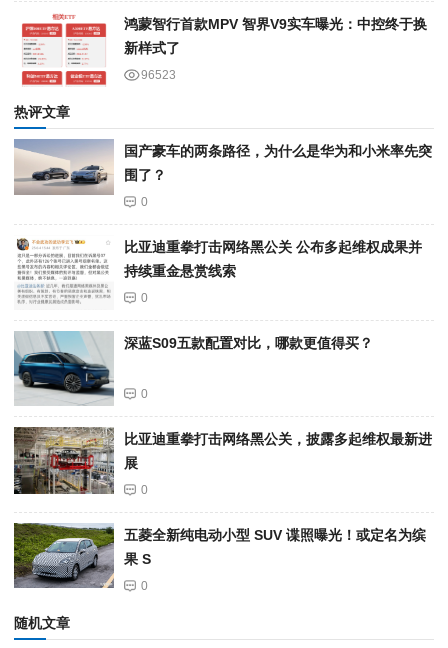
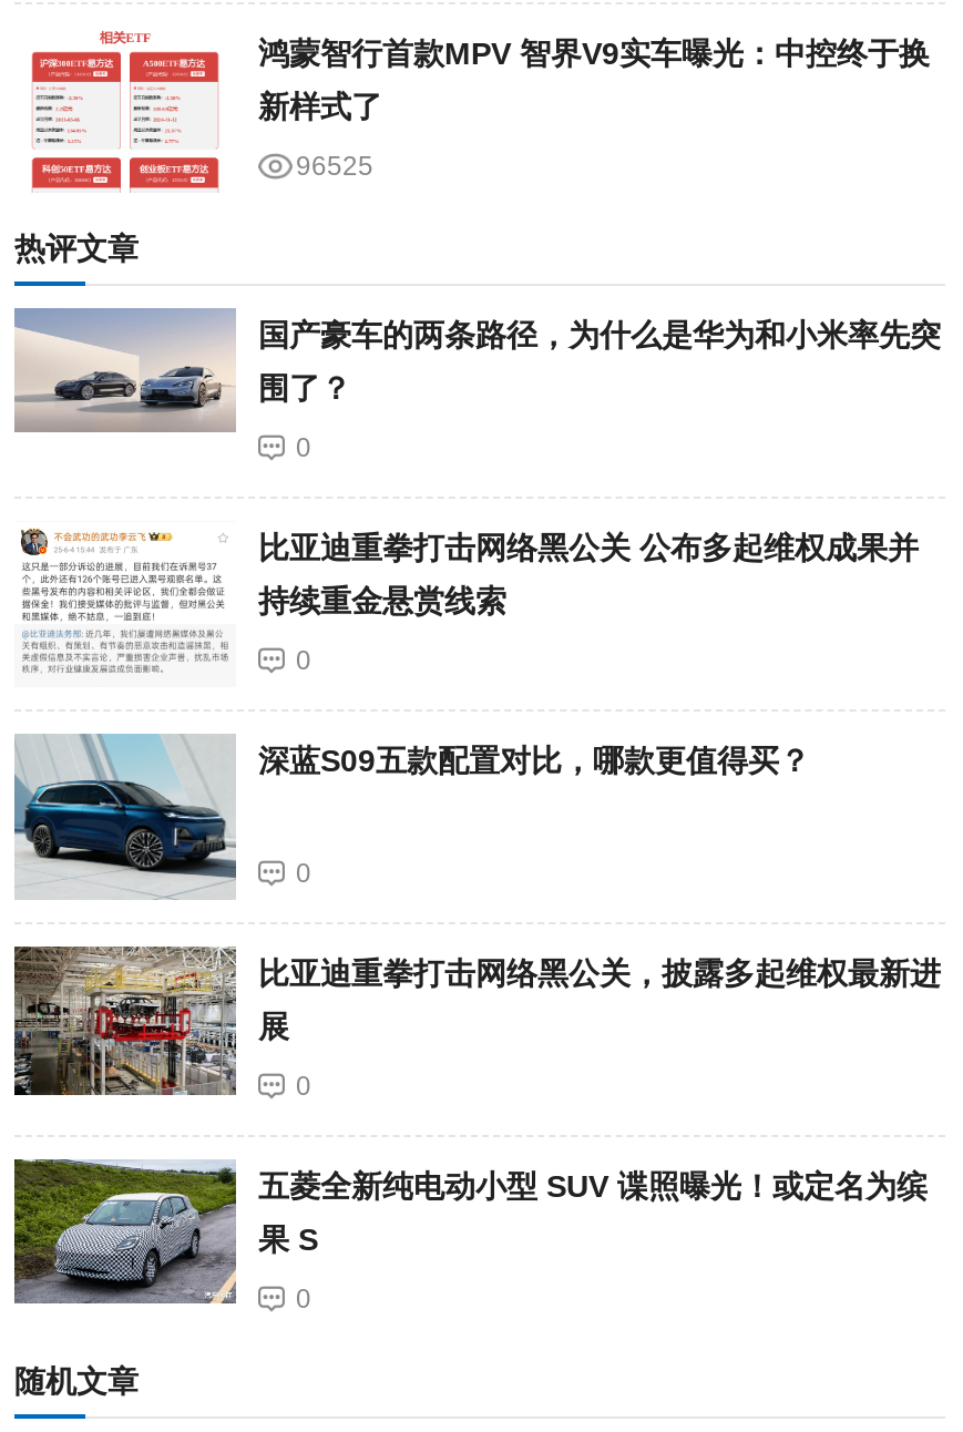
[141,68,176,82] 96523 -> [296,151,373,182] 96525

